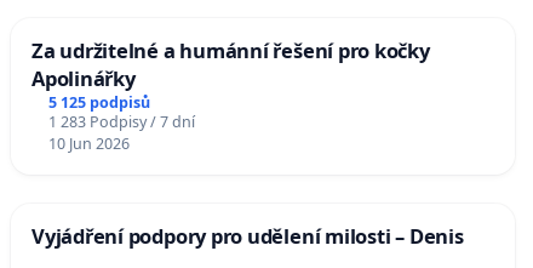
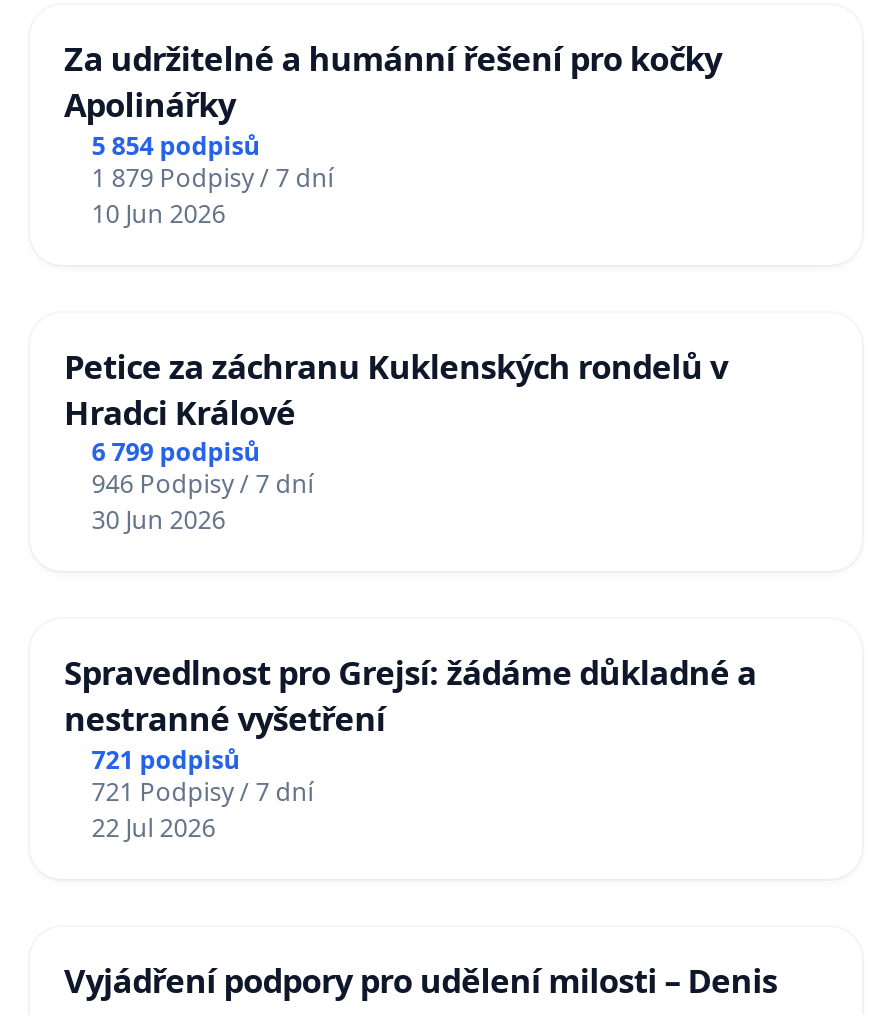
[48,93,150,113] 5 125 podpisů -> [92,128,260,162] 5 854 podpisů
[48,112,195,133] 1 283 Podpisy / 7 dní -> [92,160,334,194] 1 879 Podpisy / 7 dní
none -> [64,342,757,845] Petice za záchranu Kuklenských rondelů v | Hradci Králové | 6 799 podpisů | 946 Podpisy / 7 dní | 30 Jun 2026 | Spravedlnost pro Grejsí: žádáme důkladné a | nestranné vyšetření | 721 podpisů | 721 Podpisy / 7 dní | 22 Jul 2026

